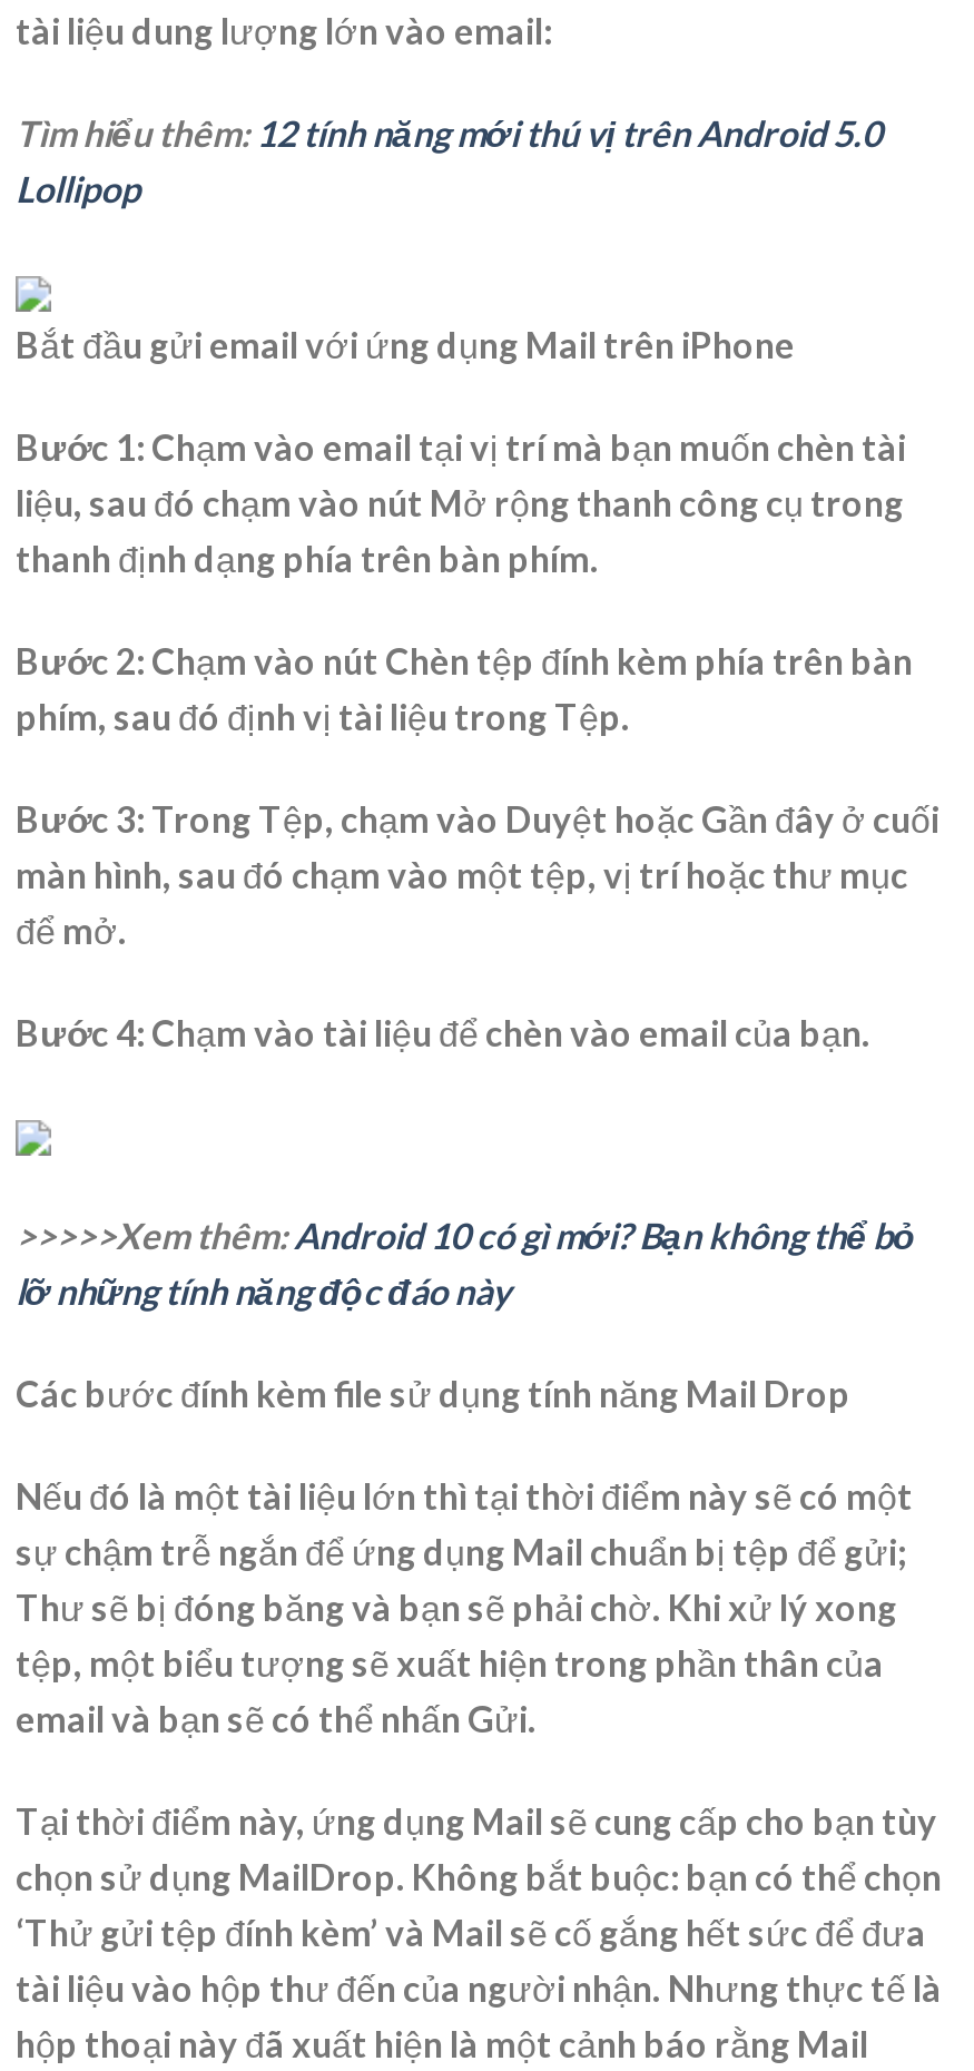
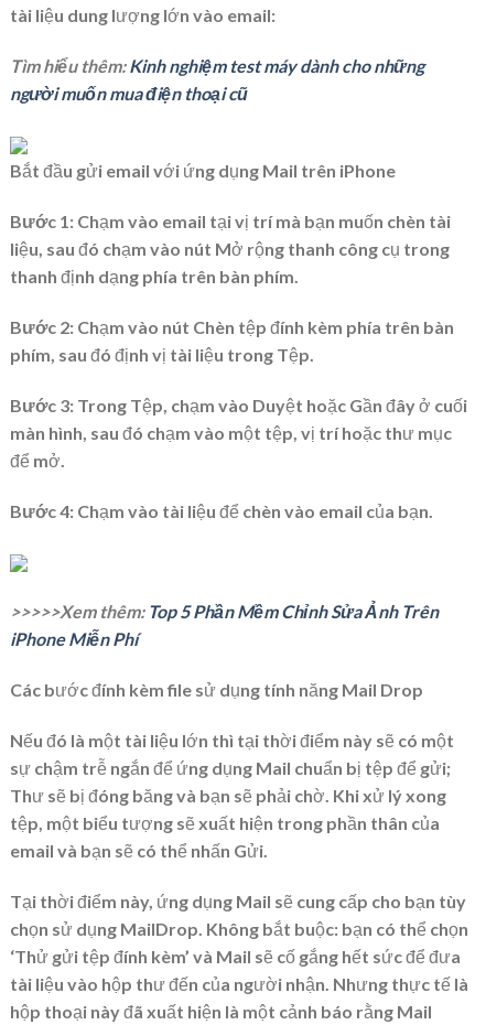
[16,110,882,208] Tìm hiểu thêm: 12 tính năng mới thú vị trên Android 5.0 | Lollipop -> [10,55,424,103] Tìm hiểu thêm: Kinh nghiệm test máy dành cho những | người muốn mua điện thoại cũ
[16,1214,915,1312] >>>>>Xem thêm:Android 10 có gì mới? Bạn không thể bỏ | lỡ những tính năng độc đáo này -> [10,601,439,649] >>>>>Xem thêm:Top 5 Phần Mềm Chỉnh Sửa Ảnh Trên | iPhone Miễn Phí

